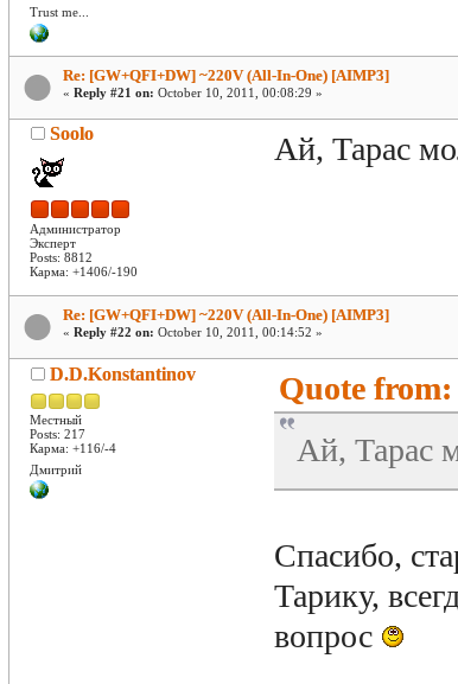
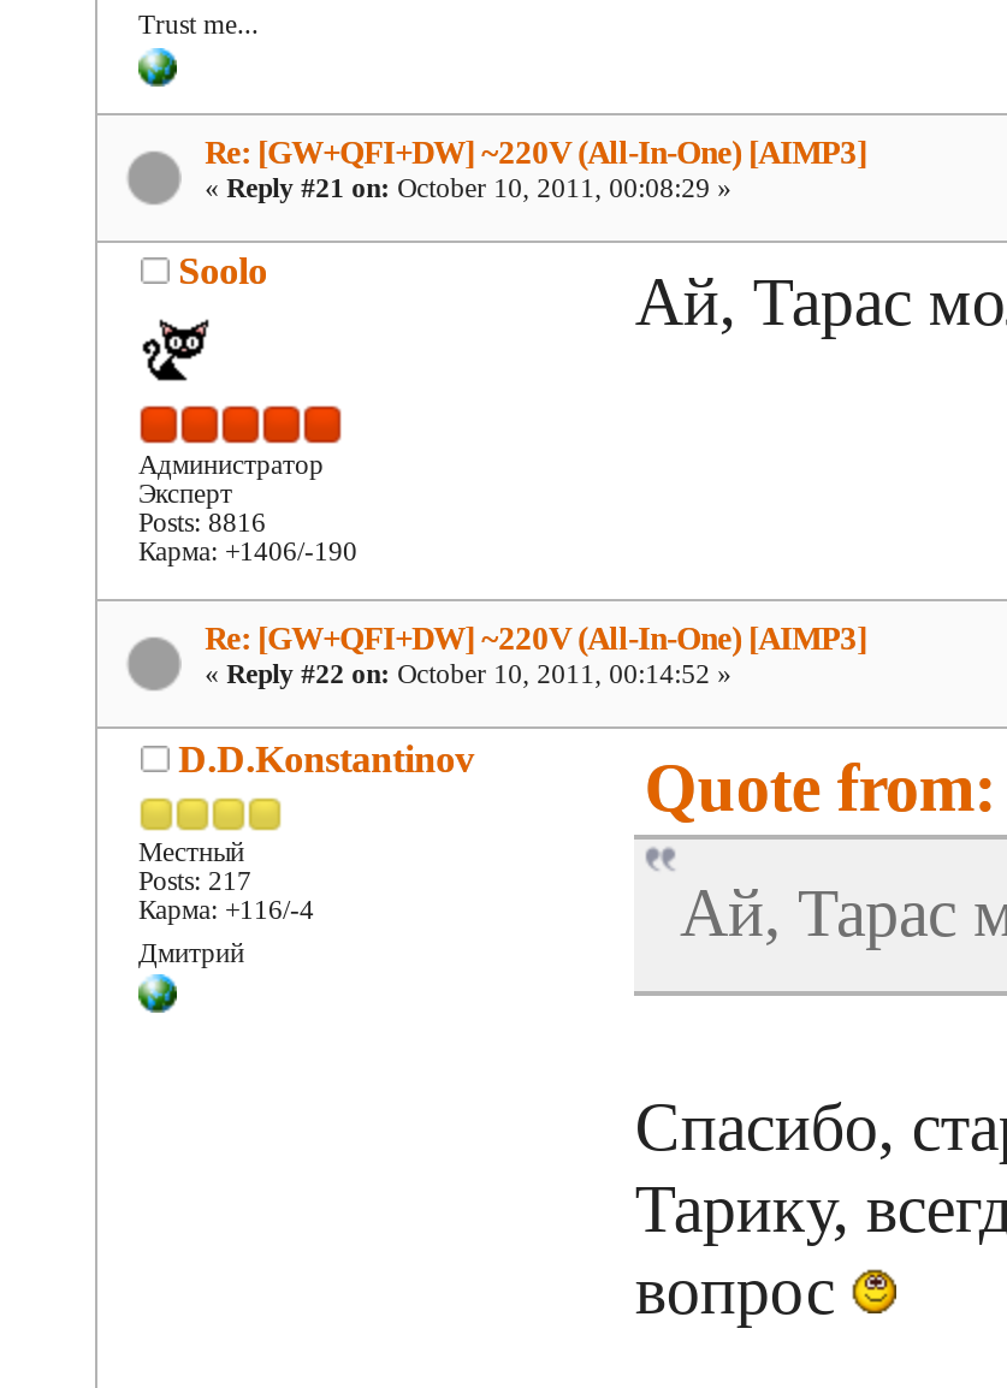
[30,250,93,264] Posts: 8812 -> [138,508,266,536] Posts: 8816

